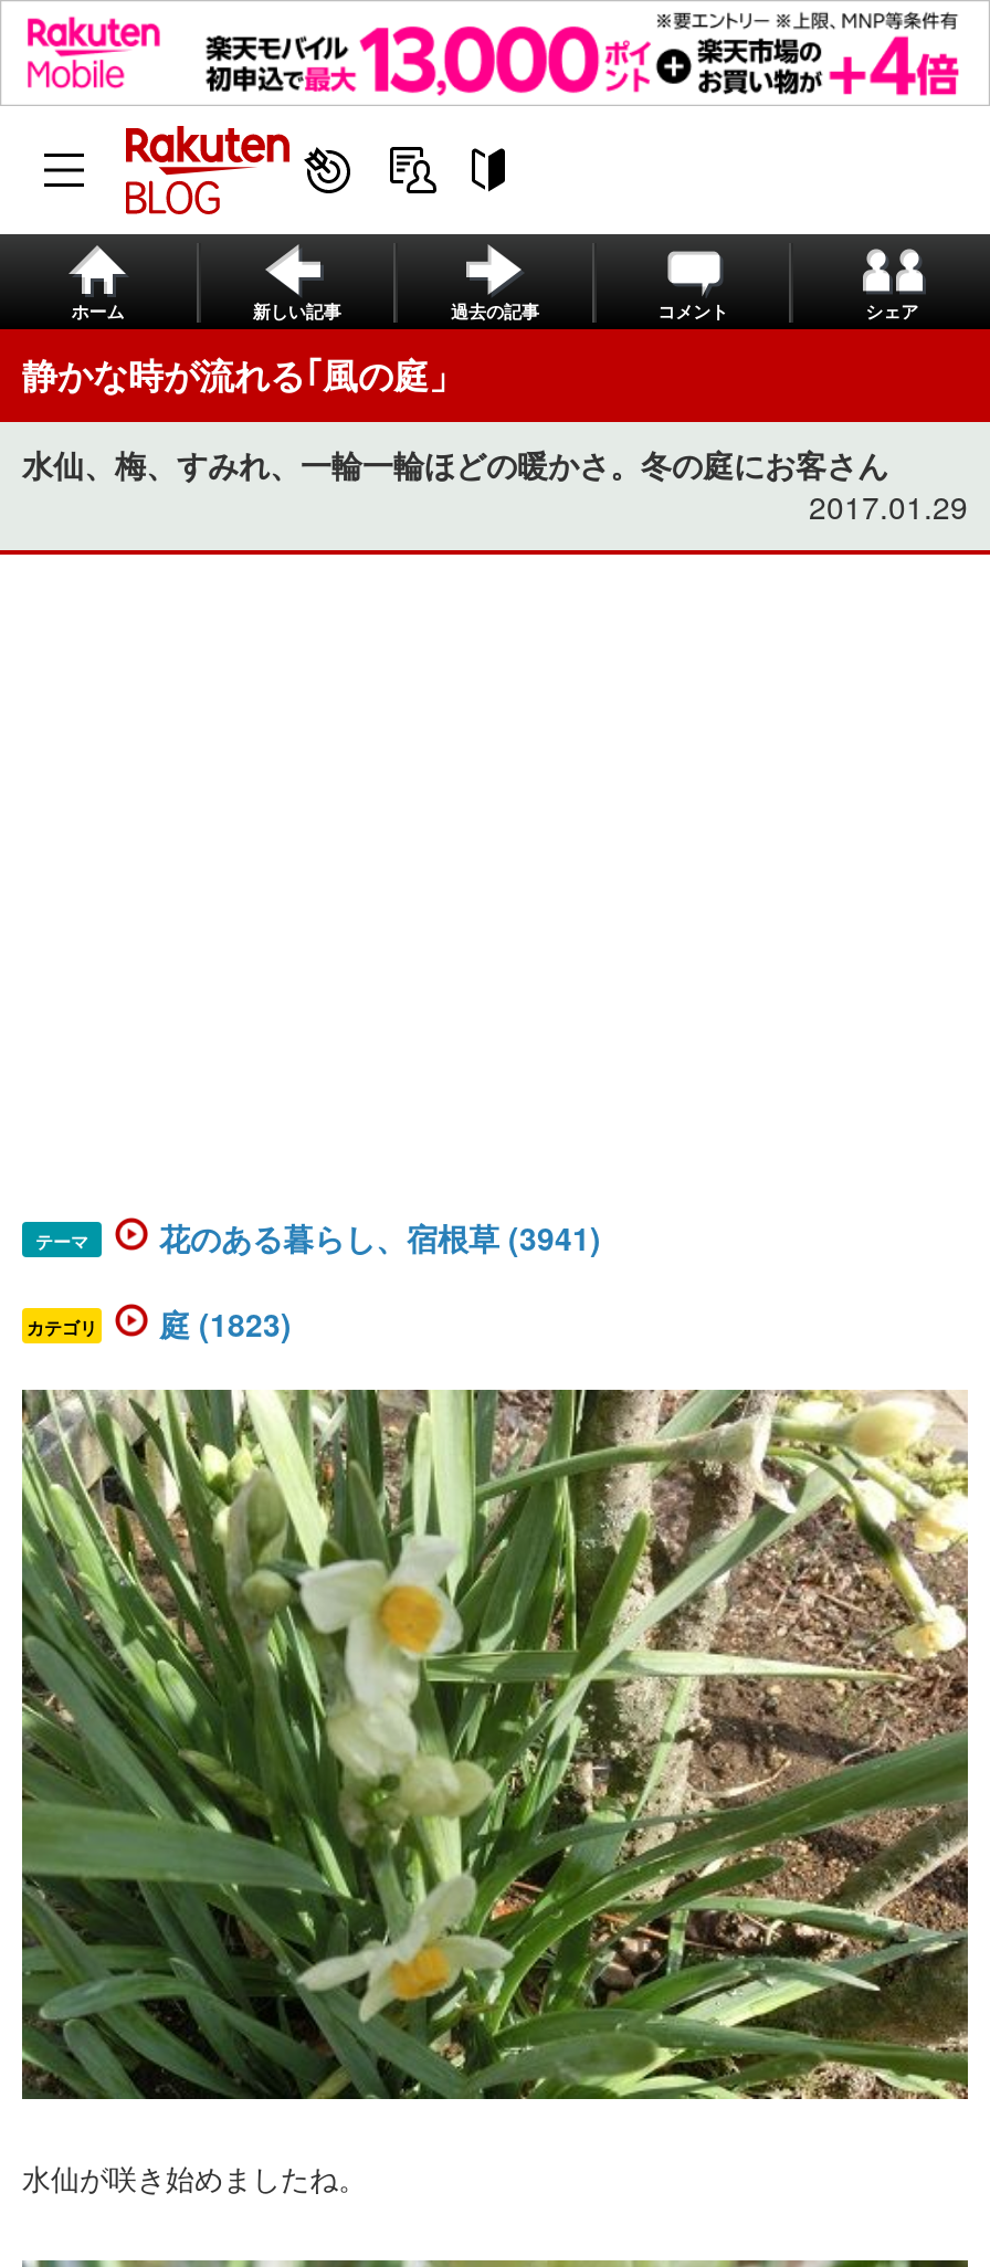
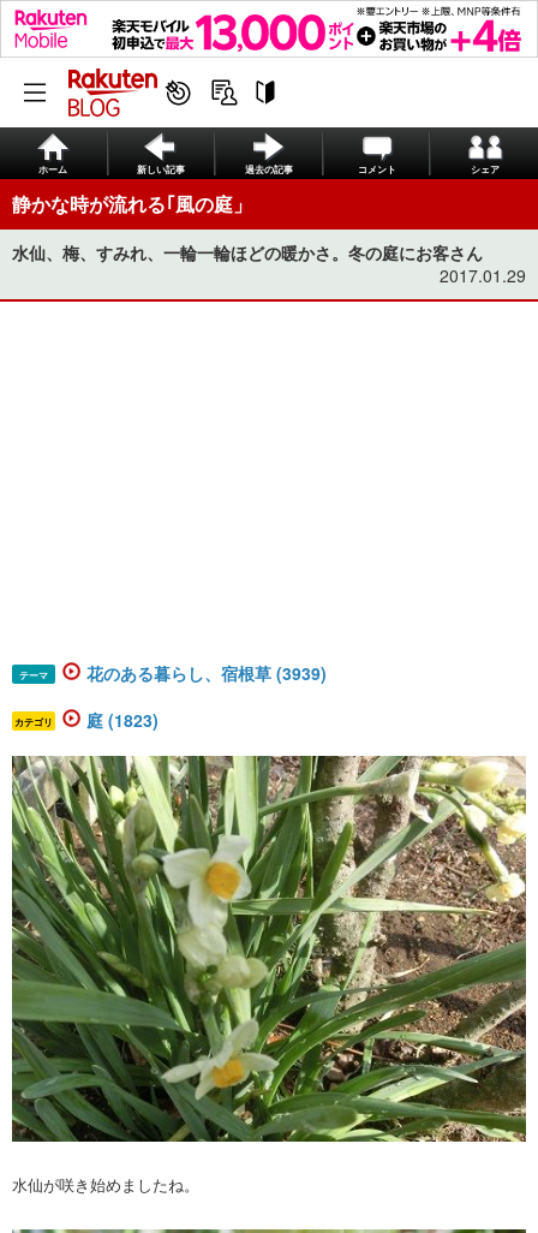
[159,1215,601,1259] 花のある暮らし、宿根草 (3941) -> [86,661,327,685] 花のある暮らし、宿根草 (3939)

